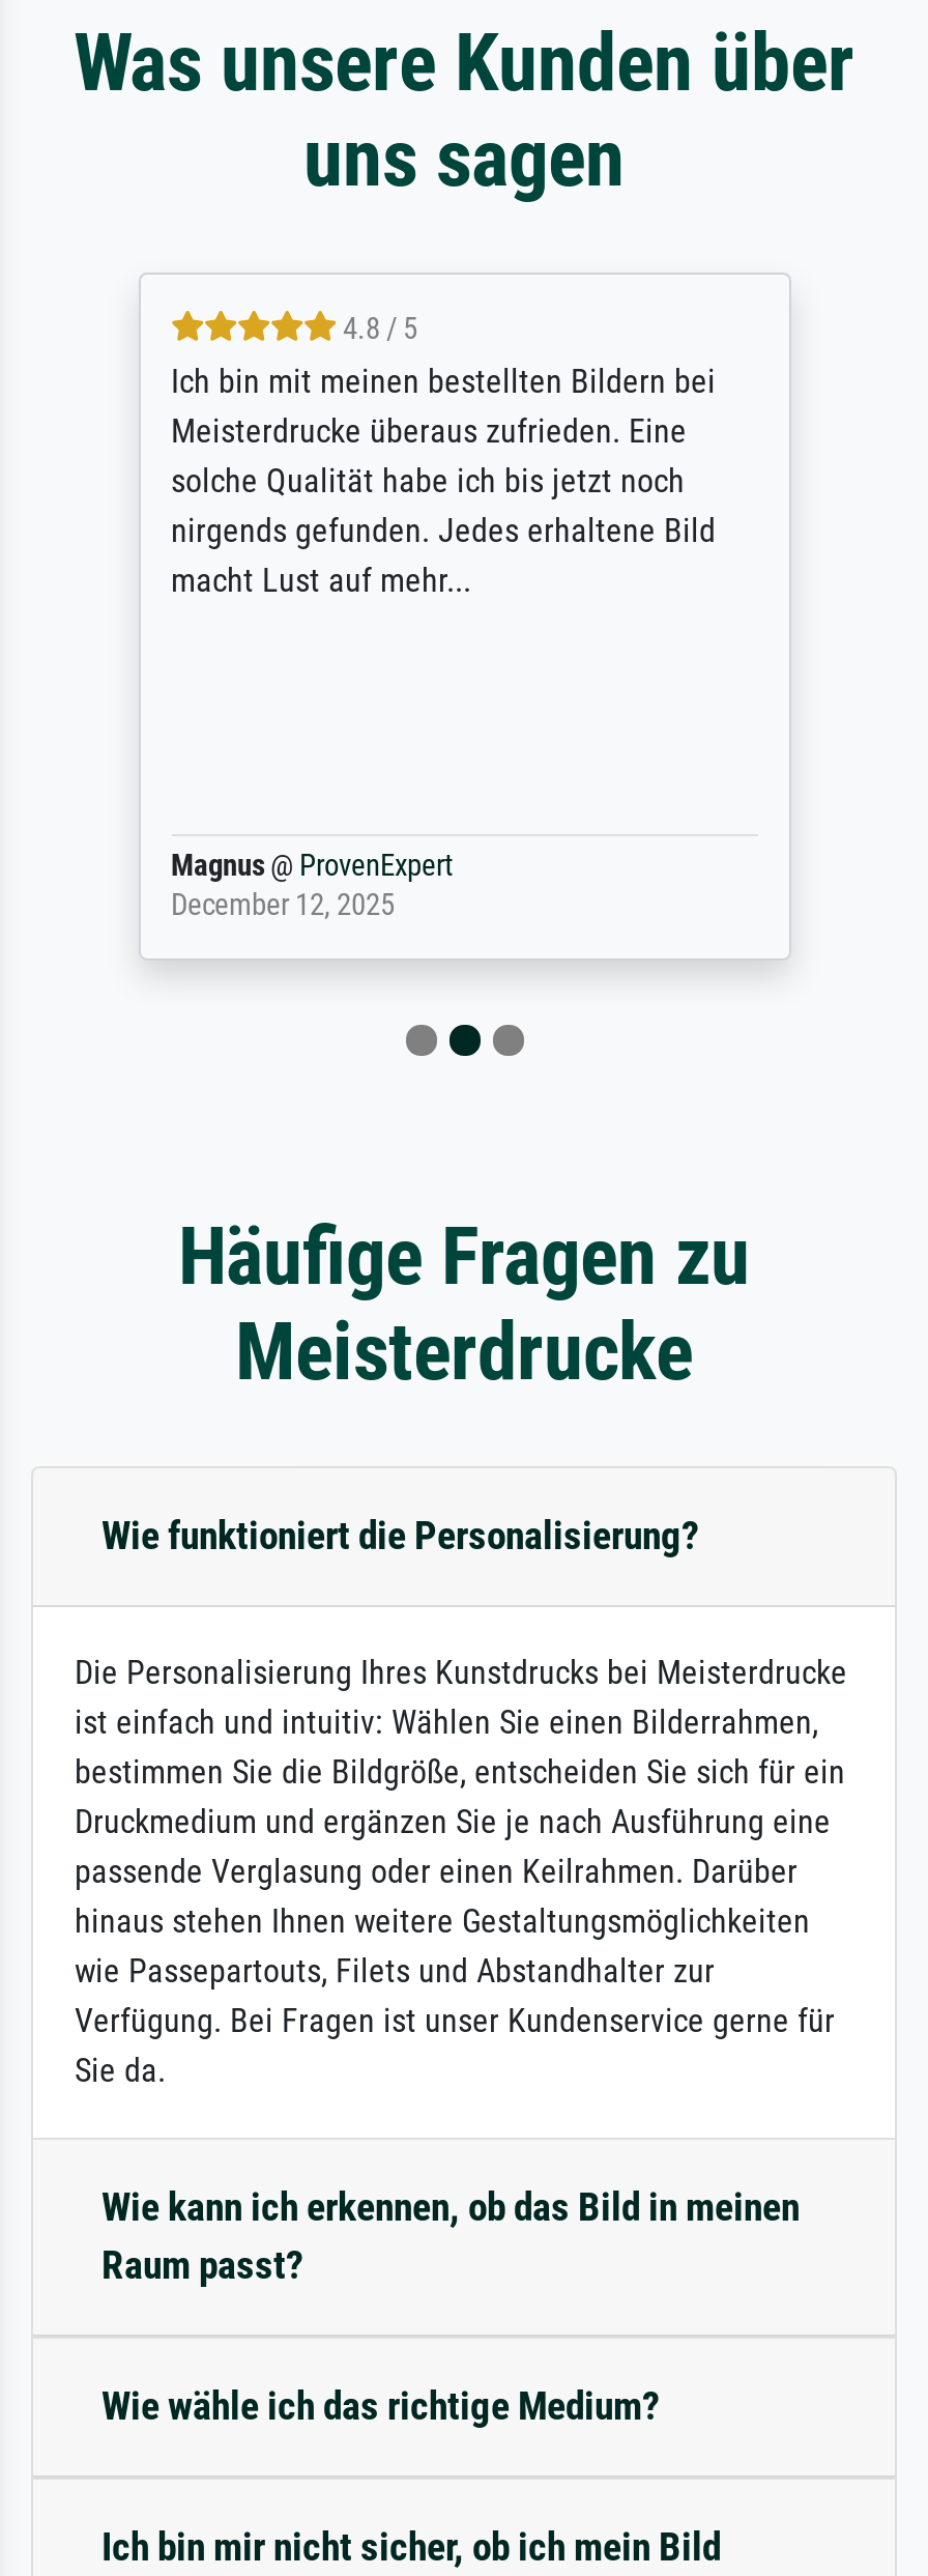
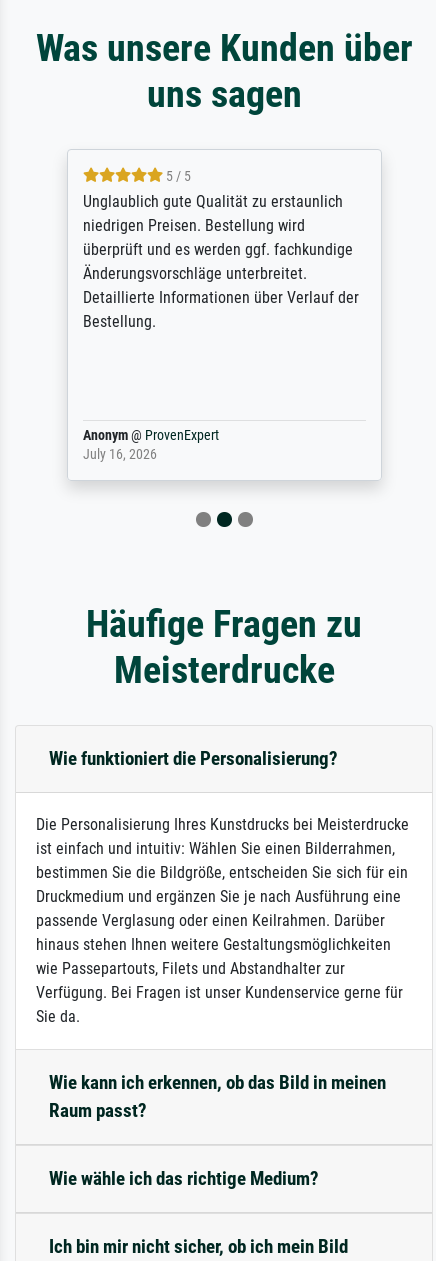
[171,311,716,600] 4.8 / 5 | Ich bin mit meinen bestellten Bildern bei | Meisterdrucke überaus zufrieden. Eine | solche Qualität habe ich bis jetzt noch | nirgends gefunden. Jedes erhaltene Bild | macht Lust auf mehr... -> [82,168,358,331] 5 / 5 | Unglaublich gute Qualität zu erstaunlich | niedrigen Preisen. Bestellung wird | überprüft und es werden ggf. fachkundige | Änderungsvorschläge unterbreitet. | Detaillierte Informationen über Verlauf der | Bestellung.
[171,848,453,923] Magnus @ ProvenExpert | December 12, 2025 -> [82,427,218,463] Anonym @ ProvenExpert | July 16, 2026

